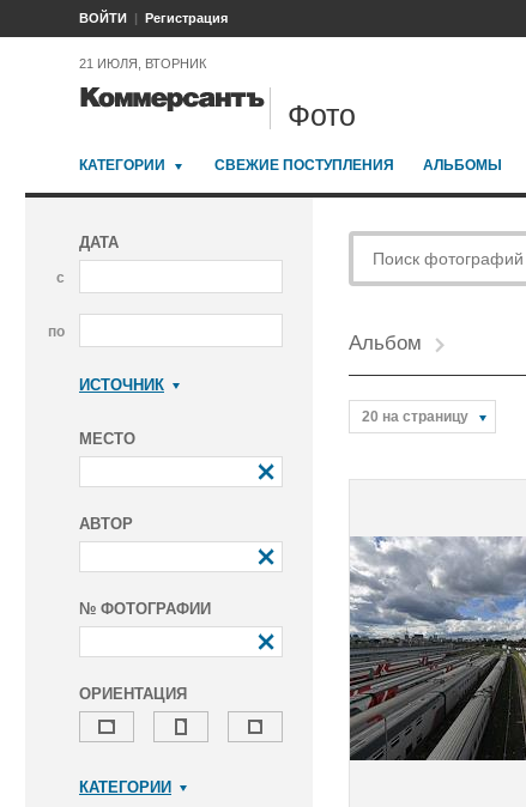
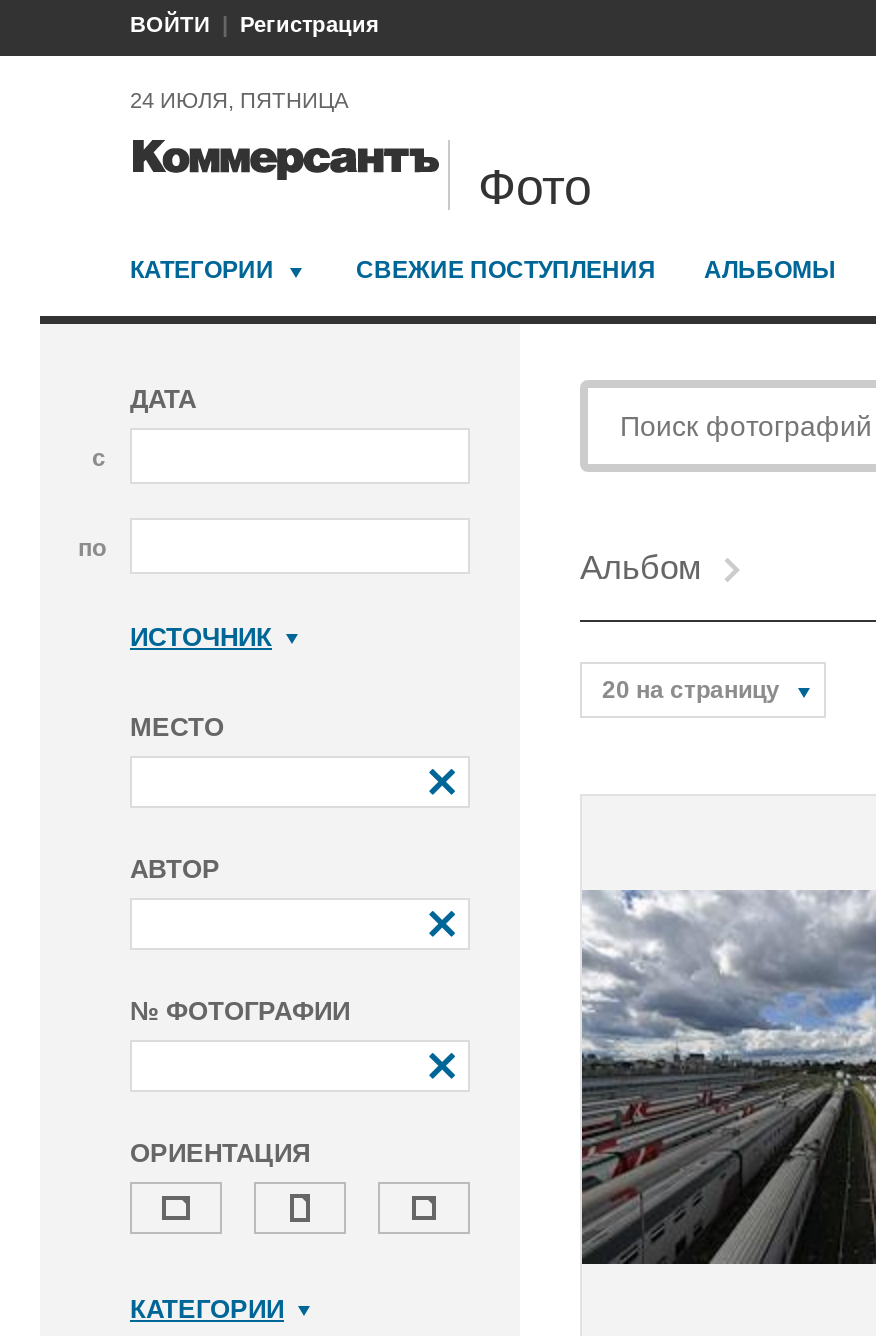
[79,56,206,71] 21 ИЮЛЯ, ВТОРНИК -> [130,88,348,112] 24 ИЮЛЯ, ПЯТНИЦА

